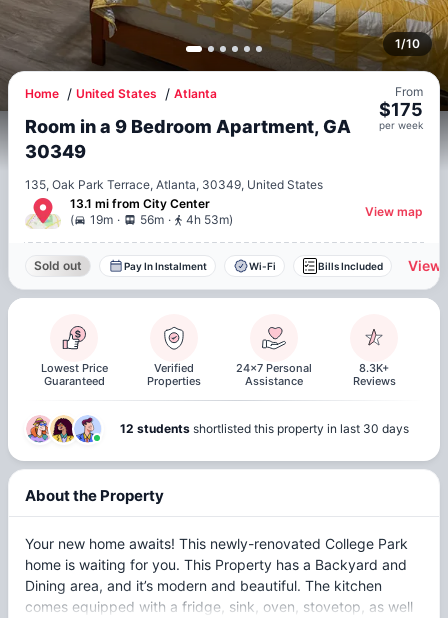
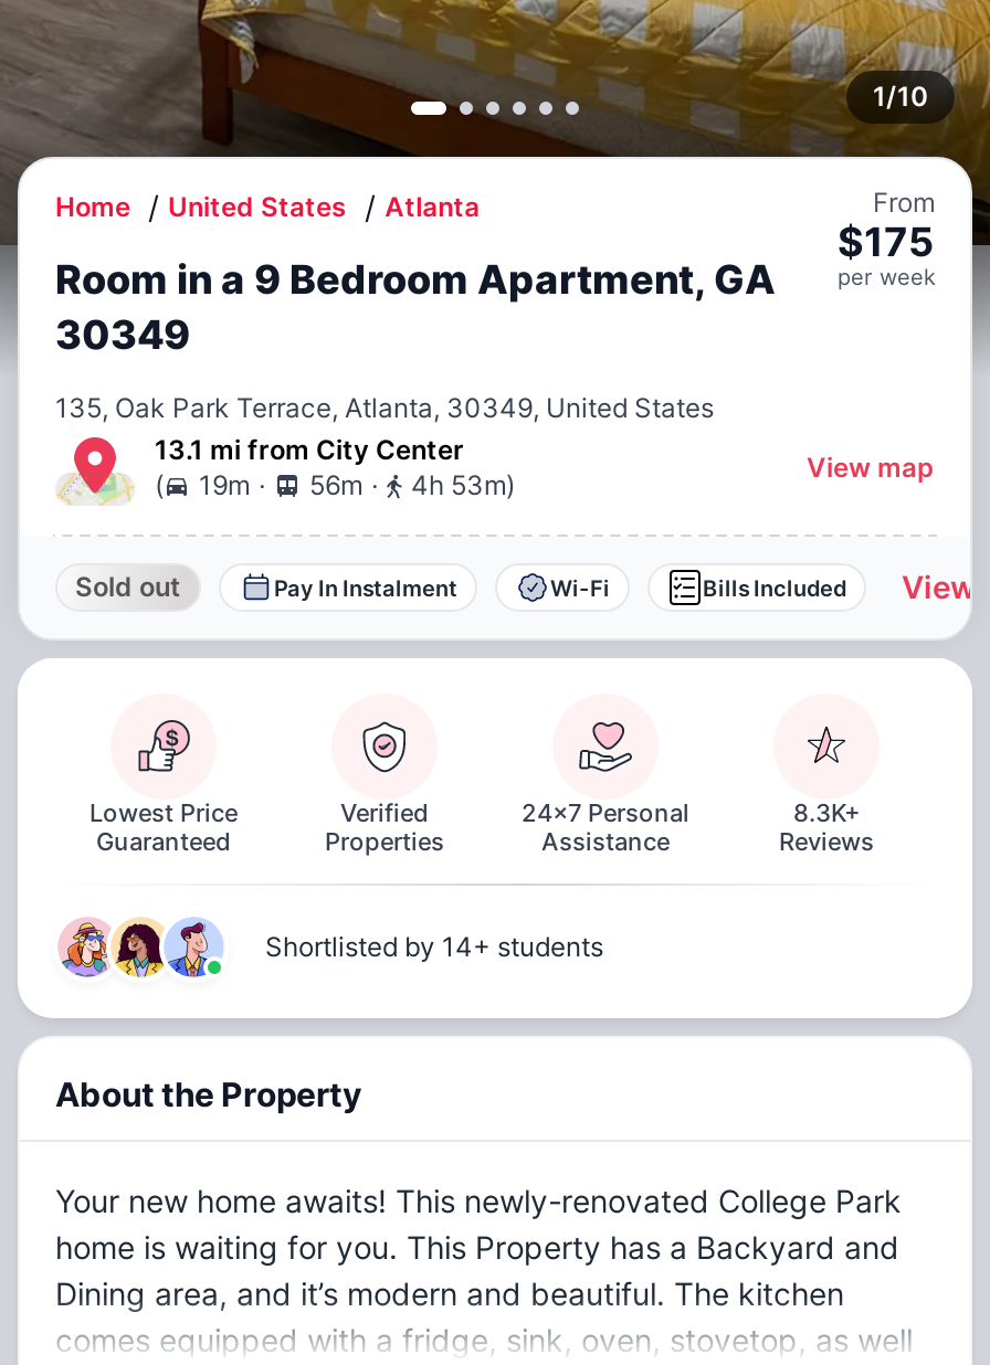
[120,421,409,436] 12 students shortlisted this property in last 30 days -> [265,931,603,964] Shortlisted by 14+ students

